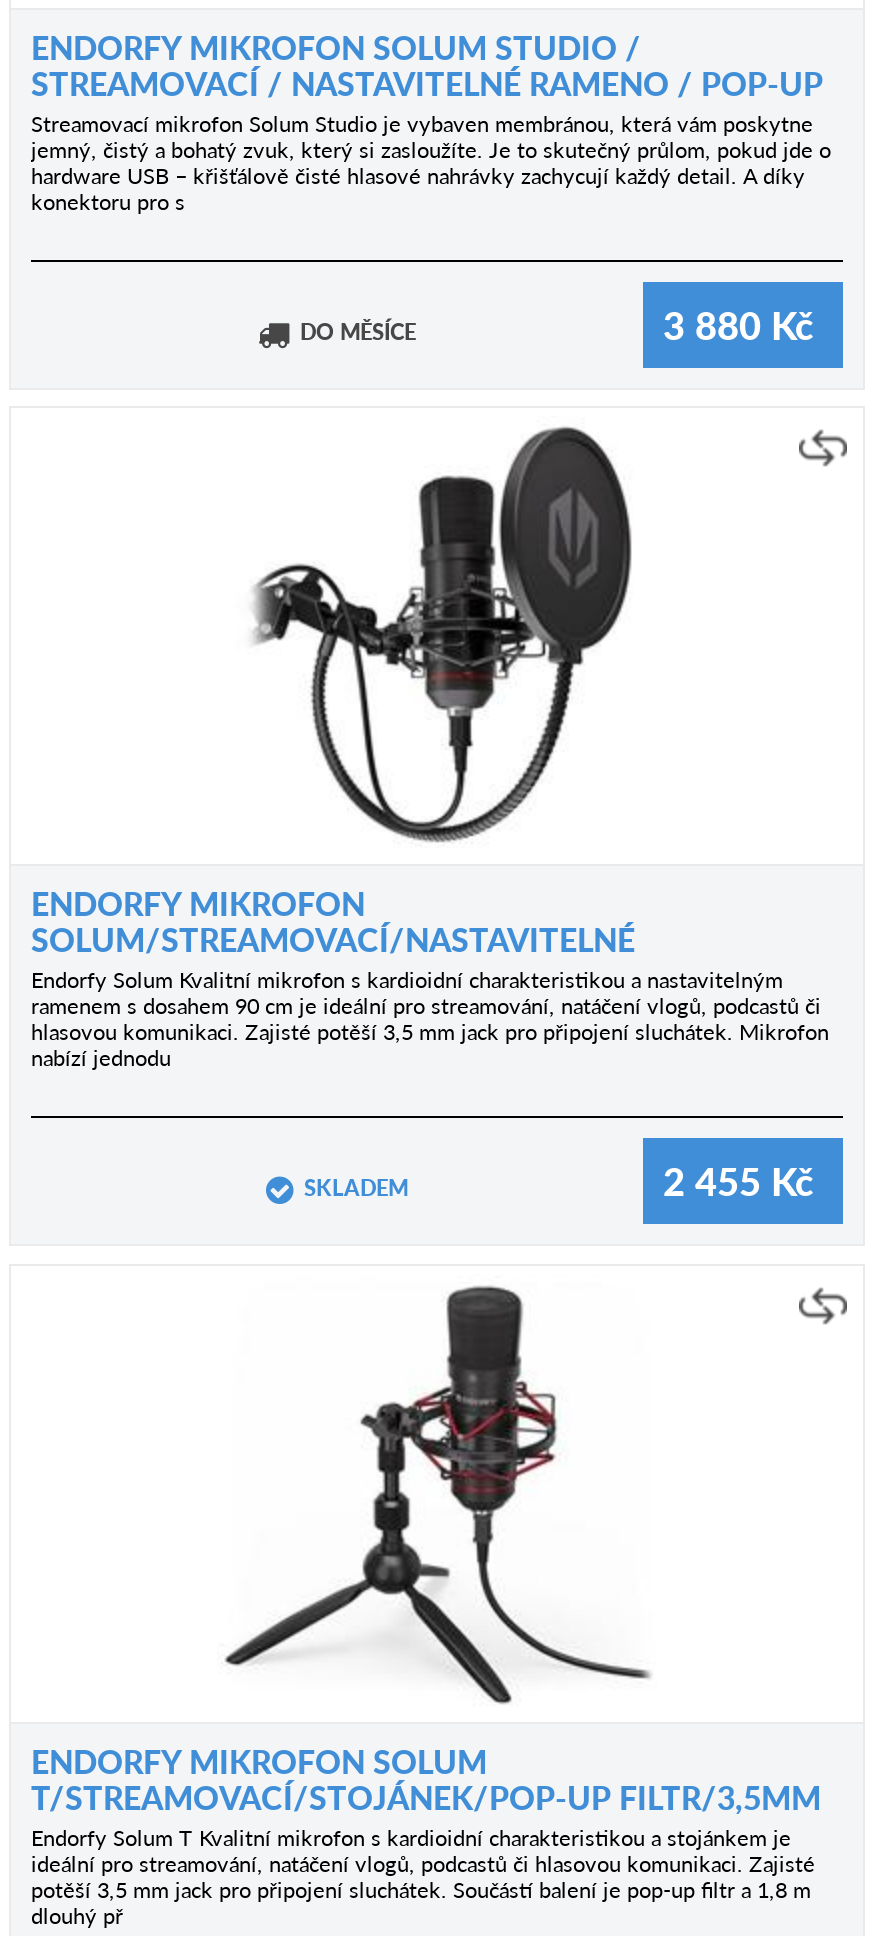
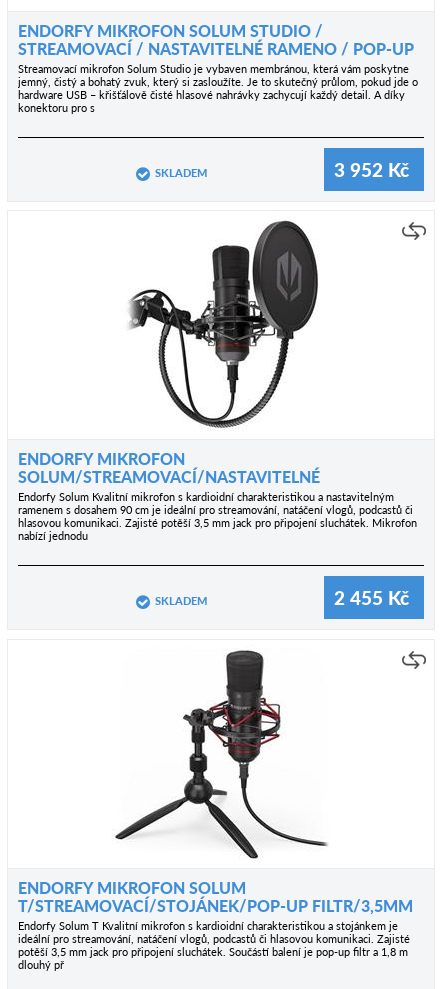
[300,301,813,347] 3 880 Kč | DO MĚSÍCE -> [154,158,409,181] 3 952 Kč | SKLADEM

